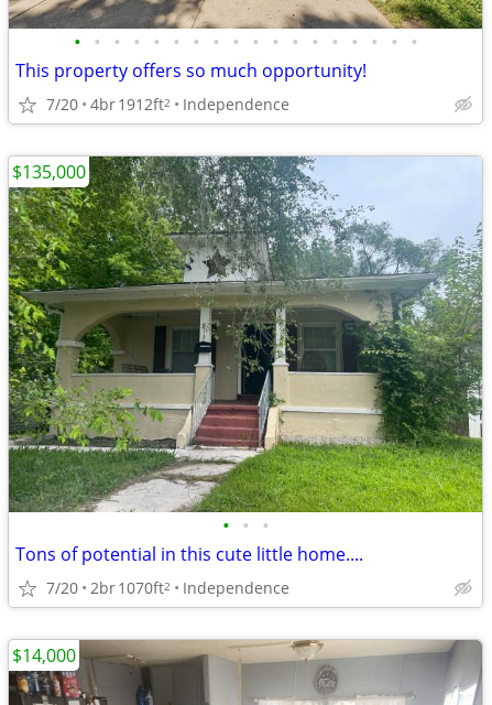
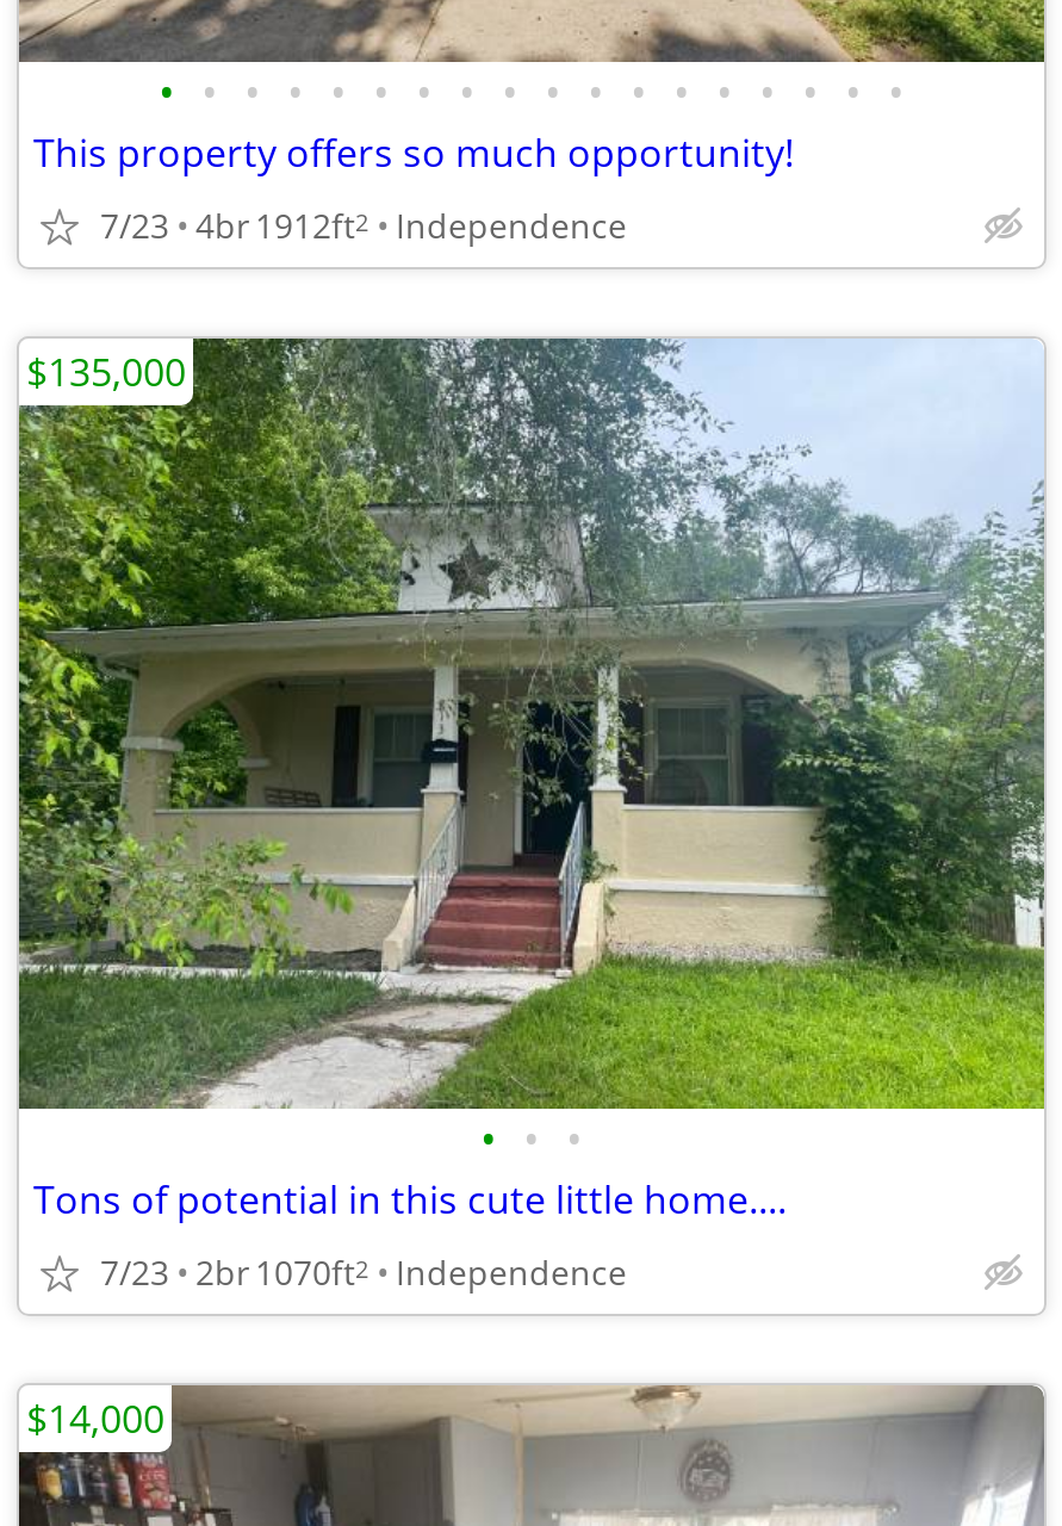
[46,93,289,114] 7/20 4br 1912ft2 Independence -> [100,201,627,247] 7/23 4br 1912ft2 Independence
[46,577,289,598] 7/20 2br 1070ft2 Independence -> [100,1248,627,1294] 7/23 2br 1070ft2 Independence

